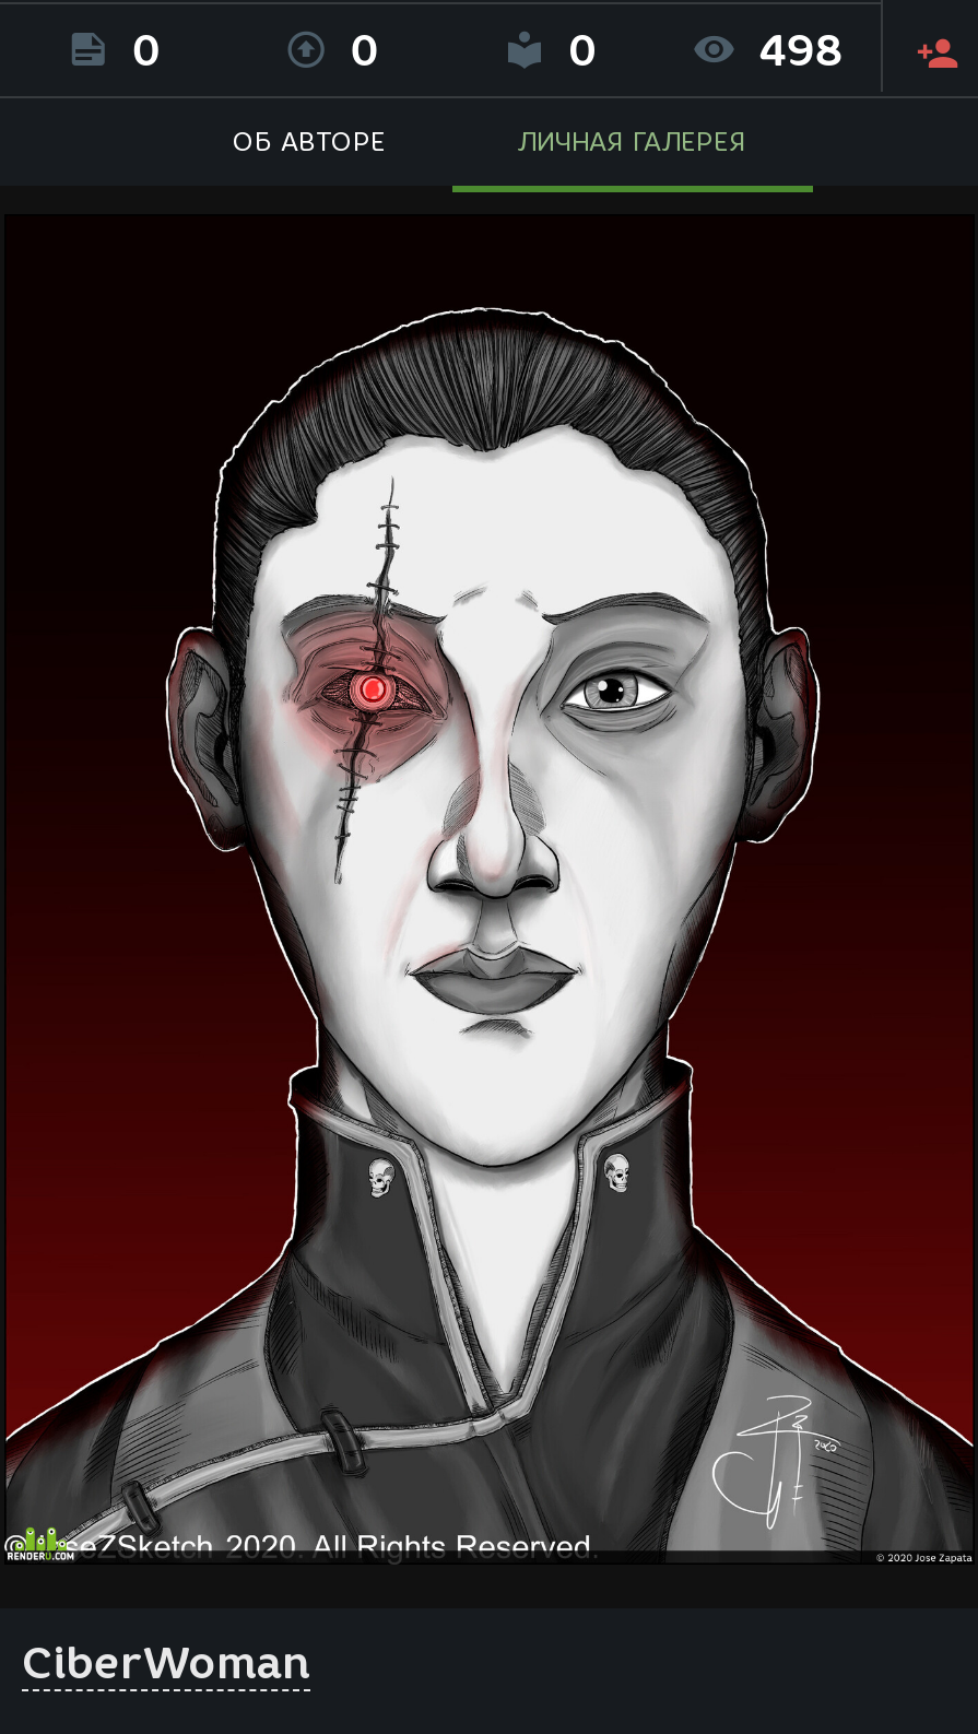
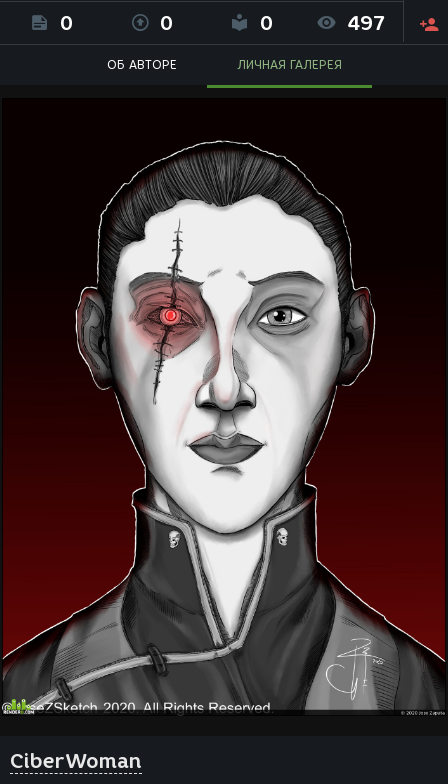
[758,24,843,76] 498 -> [347,11,386,35] 497

